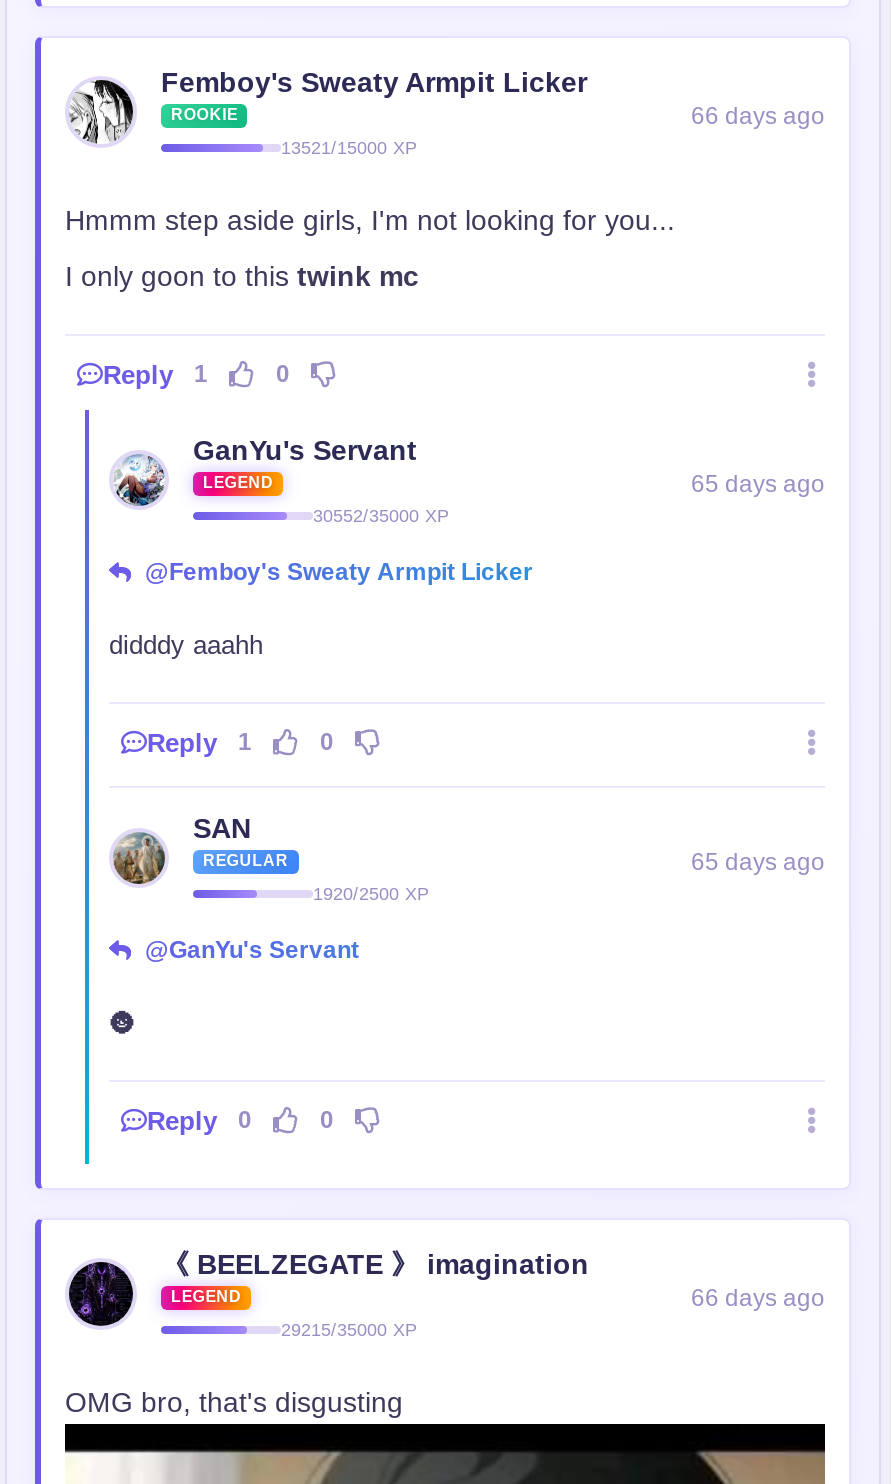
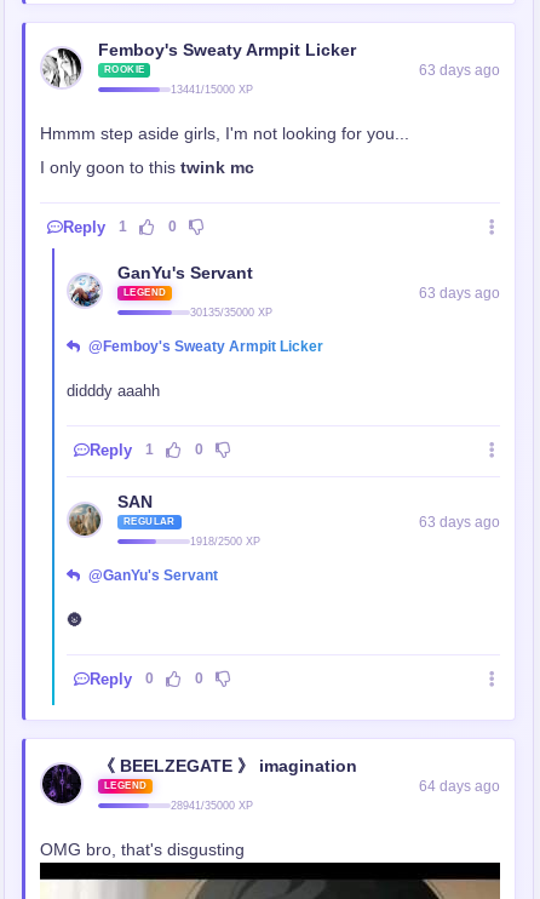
[691,102,825,130] 66 days ago -> [419,62,500,79] 63 days ago
[281,137,417,157] 13521/15000 XP -> [171,83,253,95] 13441/15000 XP
[691,470,825,498] 65 days ago -> [419,285,500,302] 63 days ago
[313,505,449,525] 30552/35000 XP -> [190,306,272,318] 30135/35000 XP
[691,848,825,876] 65 days ago -> [419,514,500,531] 63 days ago
[313,883,429,903] 1920/2500 XP -> [190,535,260,547] 1918/2500 XP
[691,1284,825,1312] 66 days ago -> [419,778,500,795] 64 days ago
[281,1319,417,1339] 29215/35000 XP -> [171,799,253,811] 28941/35000 XP

